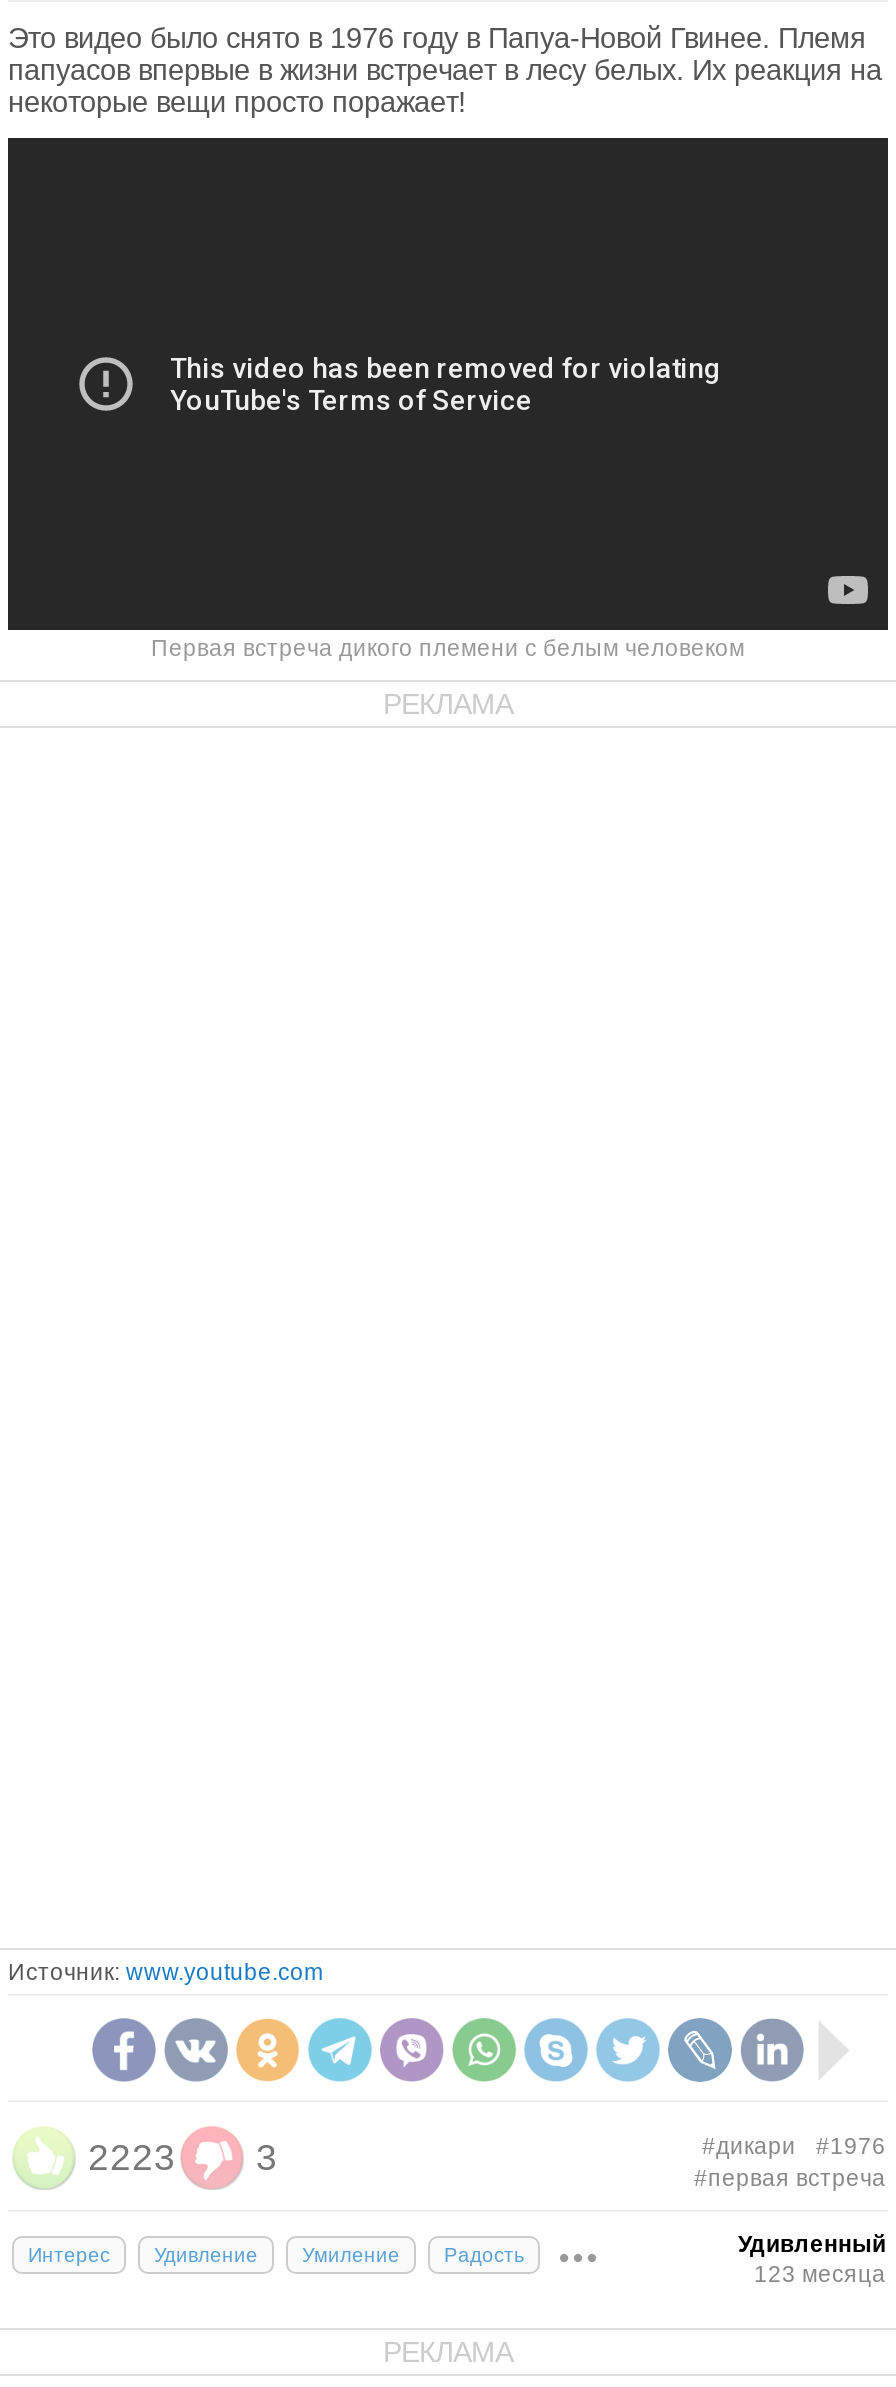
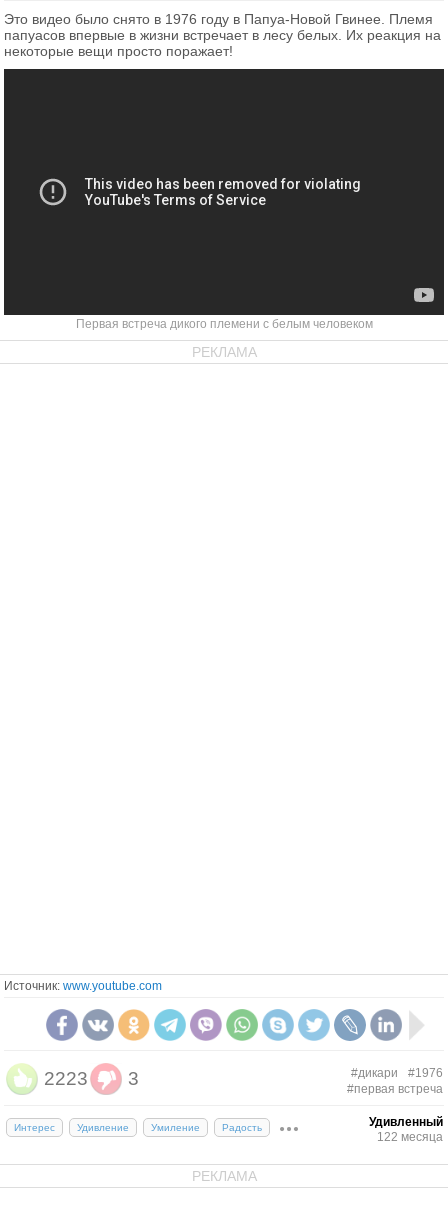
[754,2262,886,2286] 123 месяца -> [377,1131,443,1143] 122 месяца

